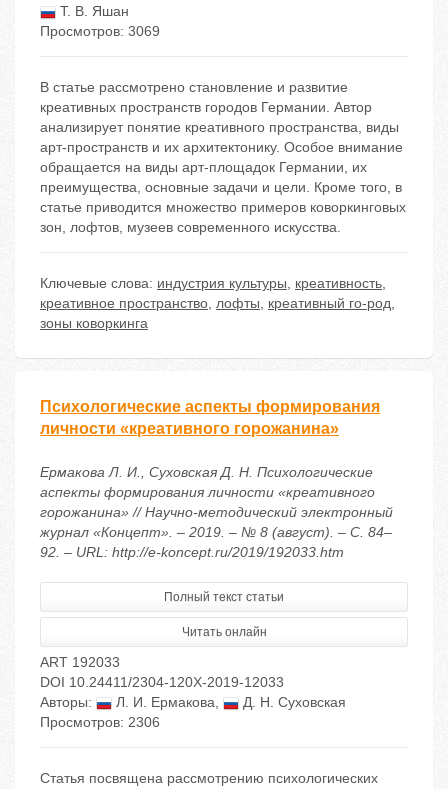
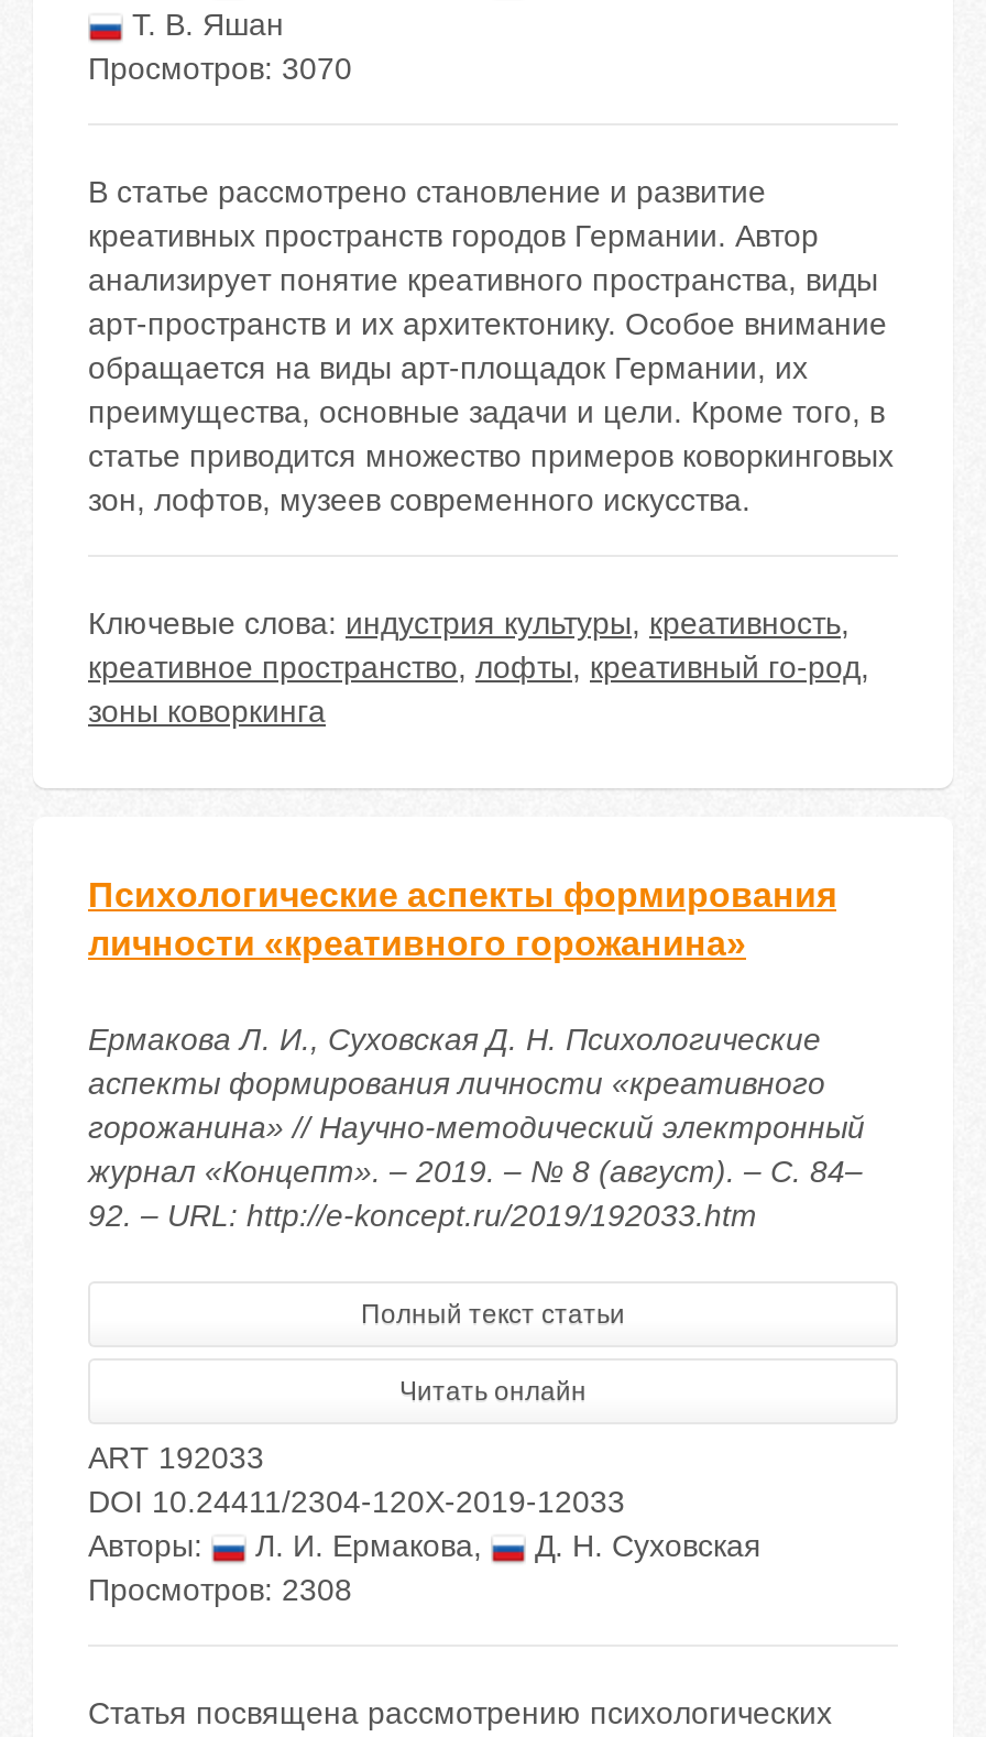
[40,23,160,39] Просмотров: 3069 -> [88,51,352,87] Просмотров: 3070
[40,714,160,730] Просмотров: 2306 -> [88,1573,352,1608] Просмотров: 2308

